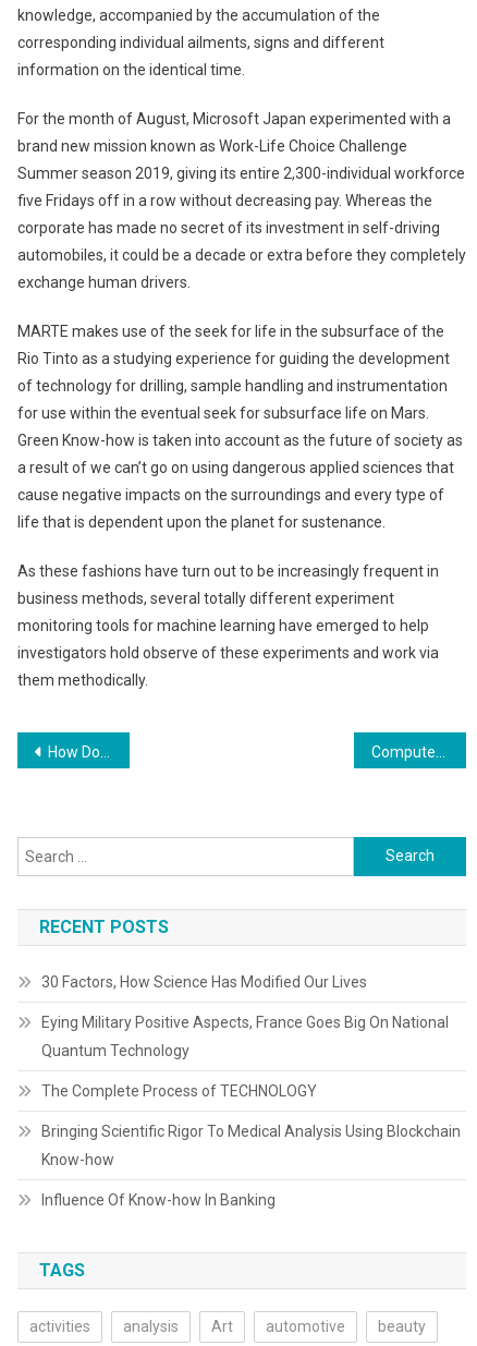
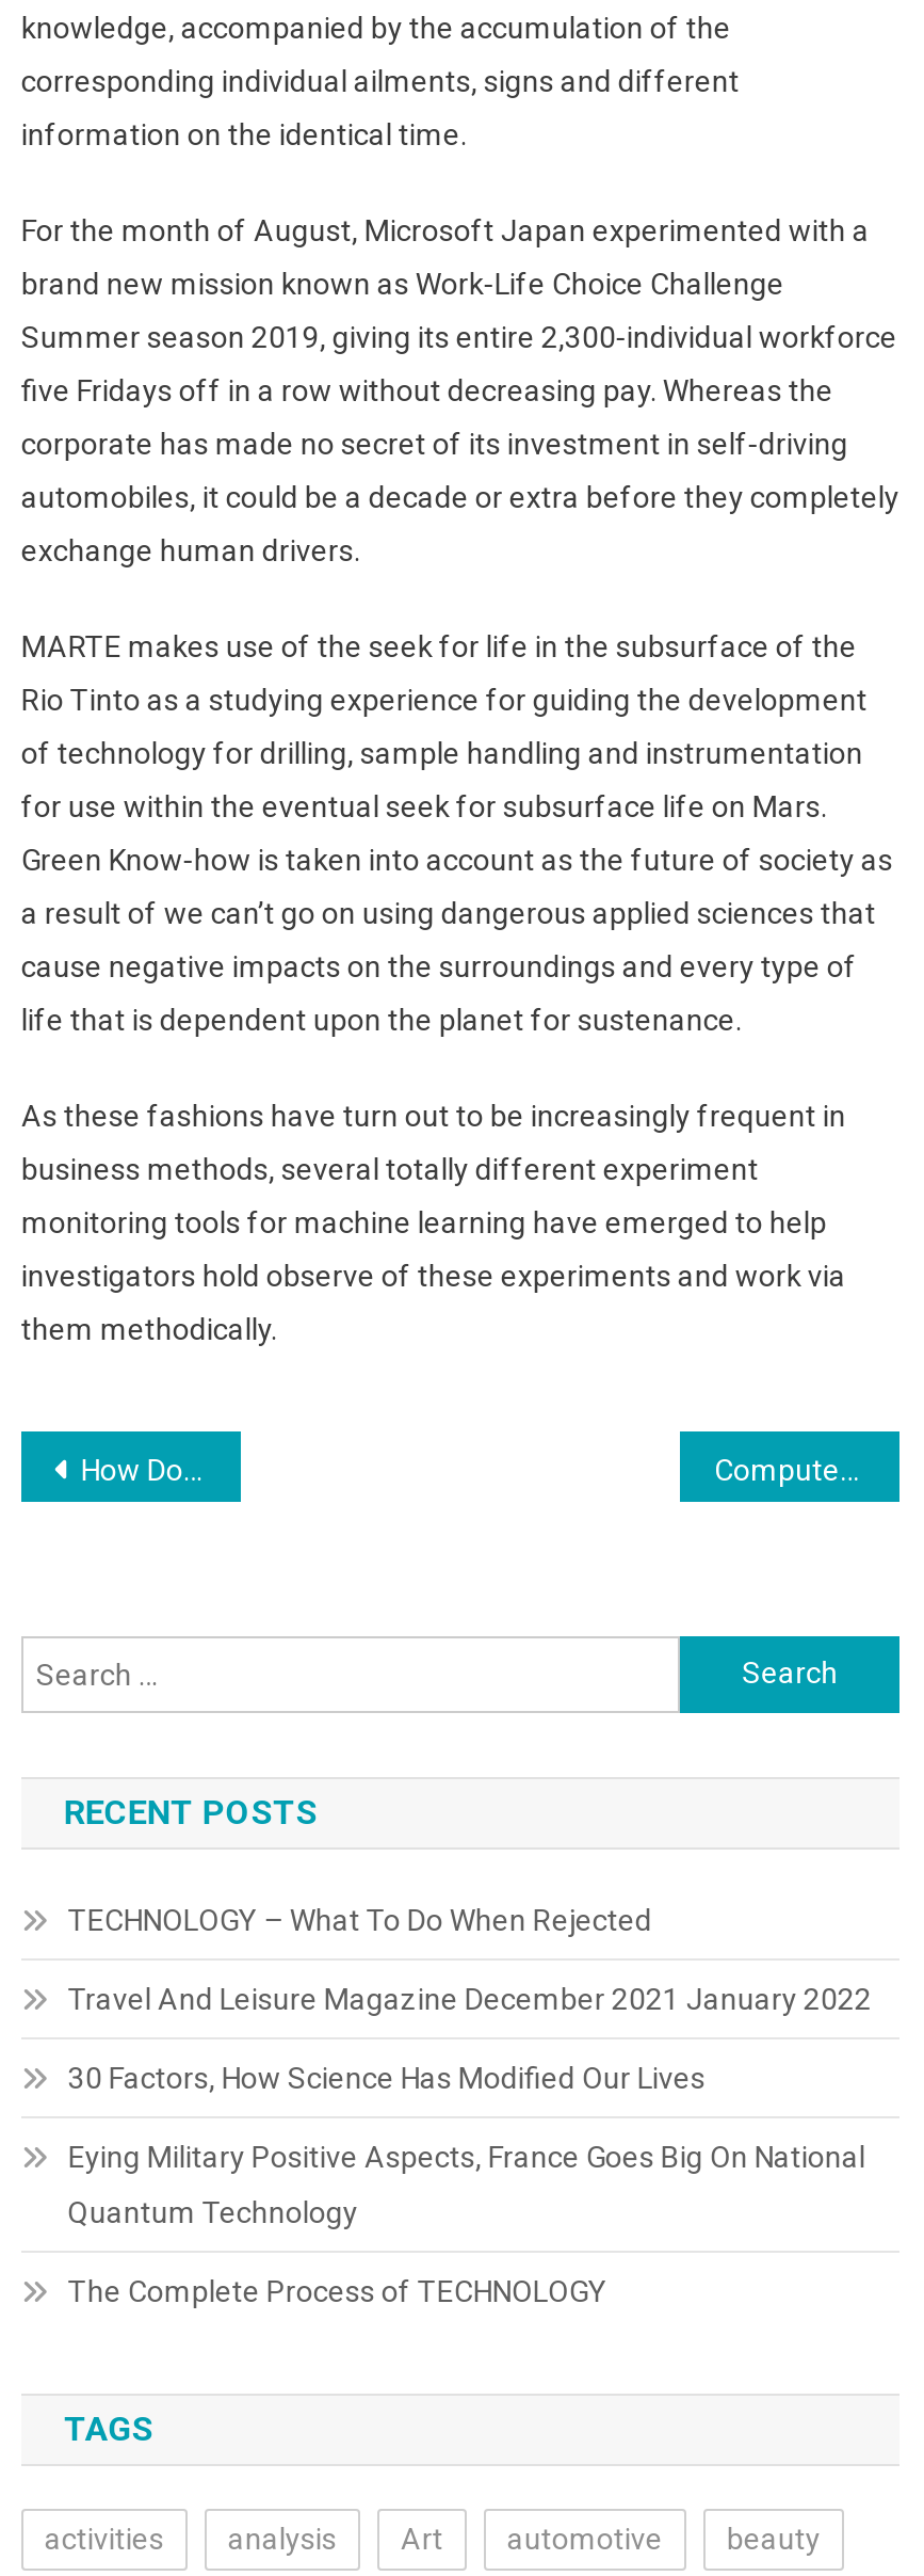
none -> [68,1903,872,2016] TECHNOLOGY – What To Do When Rejected | Travel And Leisure Magazine December 2021 January 2022
moved [41,973,449,1099] -> [68,2060,865,2308]: 30 Factors, How Science Has Modified Our Lives | Eying Military Positive Aspects, France Goes Big On National | Quantum Technology | The Complete Process of TECHNOLOGY
[41,1122,461,1208] Bringing Scientific Rigor To Medical Analysis Using Blockchain | Know-how | Influence Of Know-how In Banking -> none

